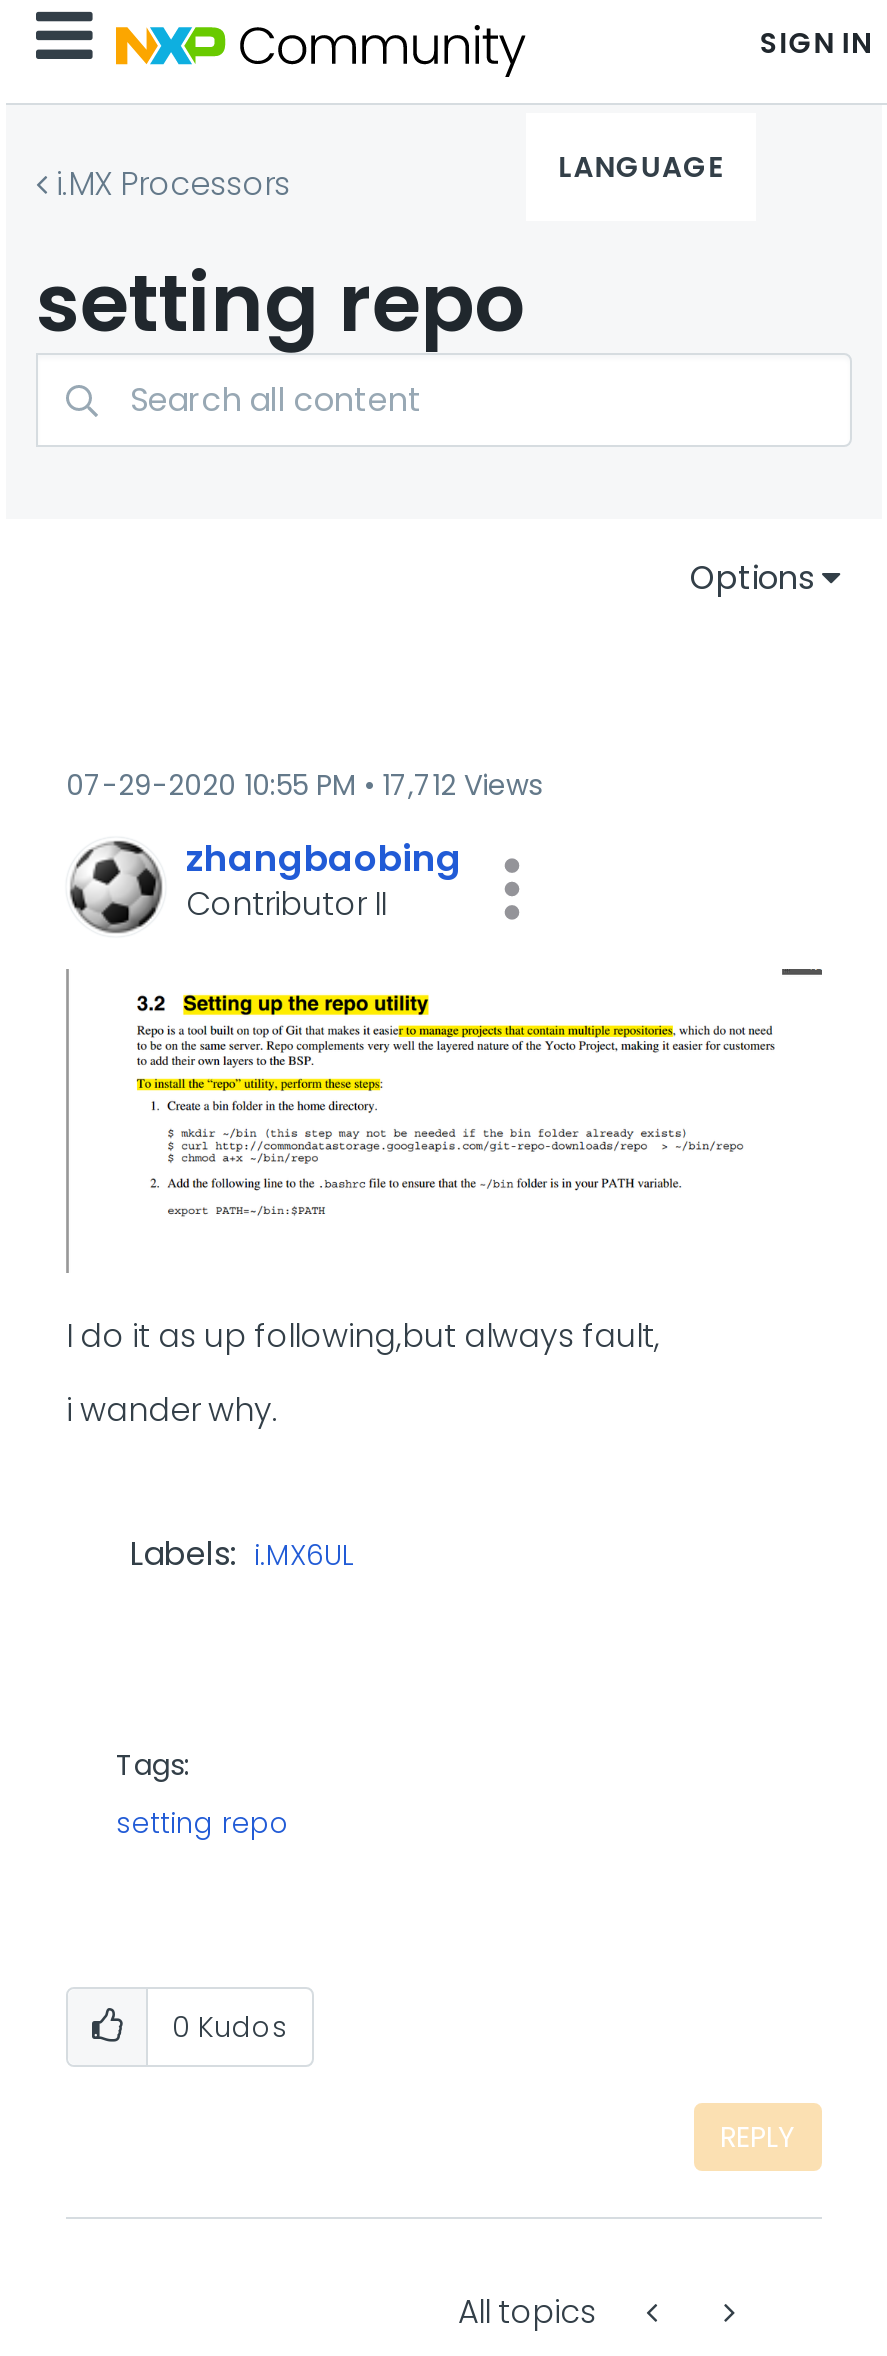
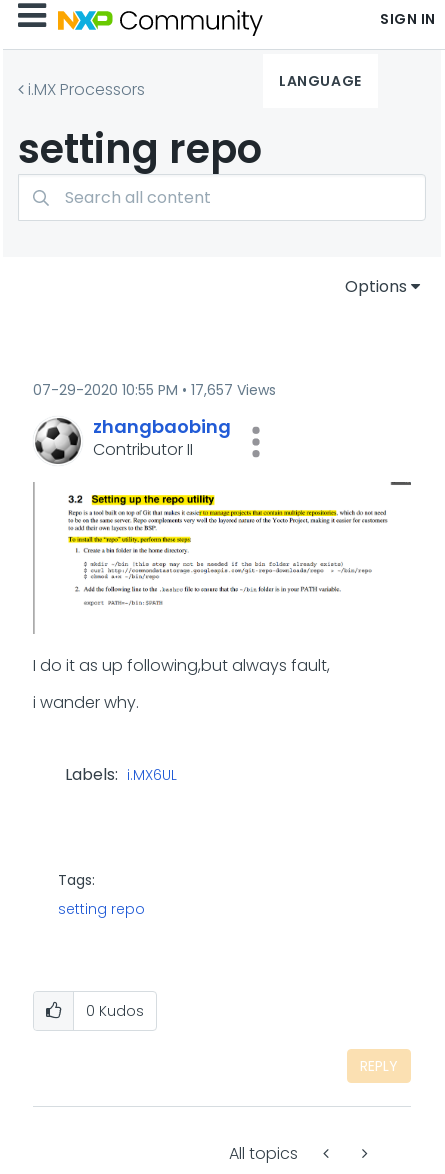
[66,765,542,805] 07-29-2020 10:55 PM 17,712 Views -> [33,380,276,400] 07-29-2020 10:55 PM 17,657 Views

